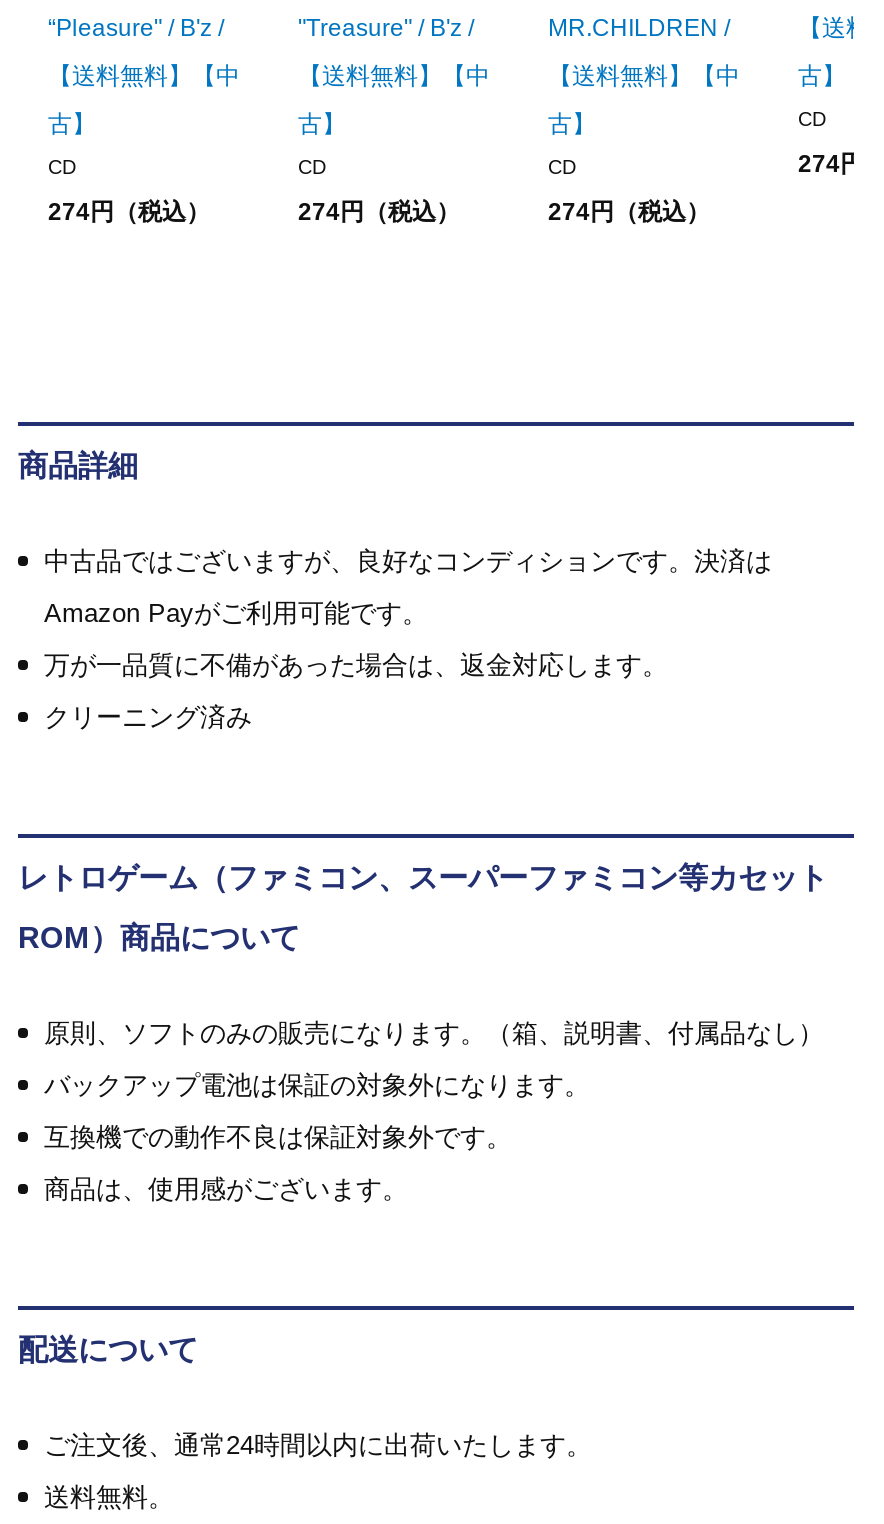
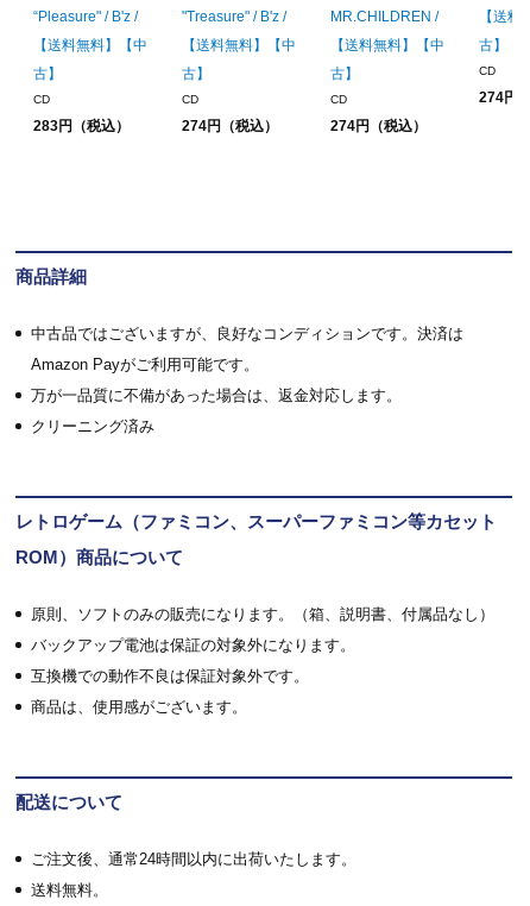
[48,198,210,226] 274円（税込） -> [33,118,130,134] 283円（税込）

